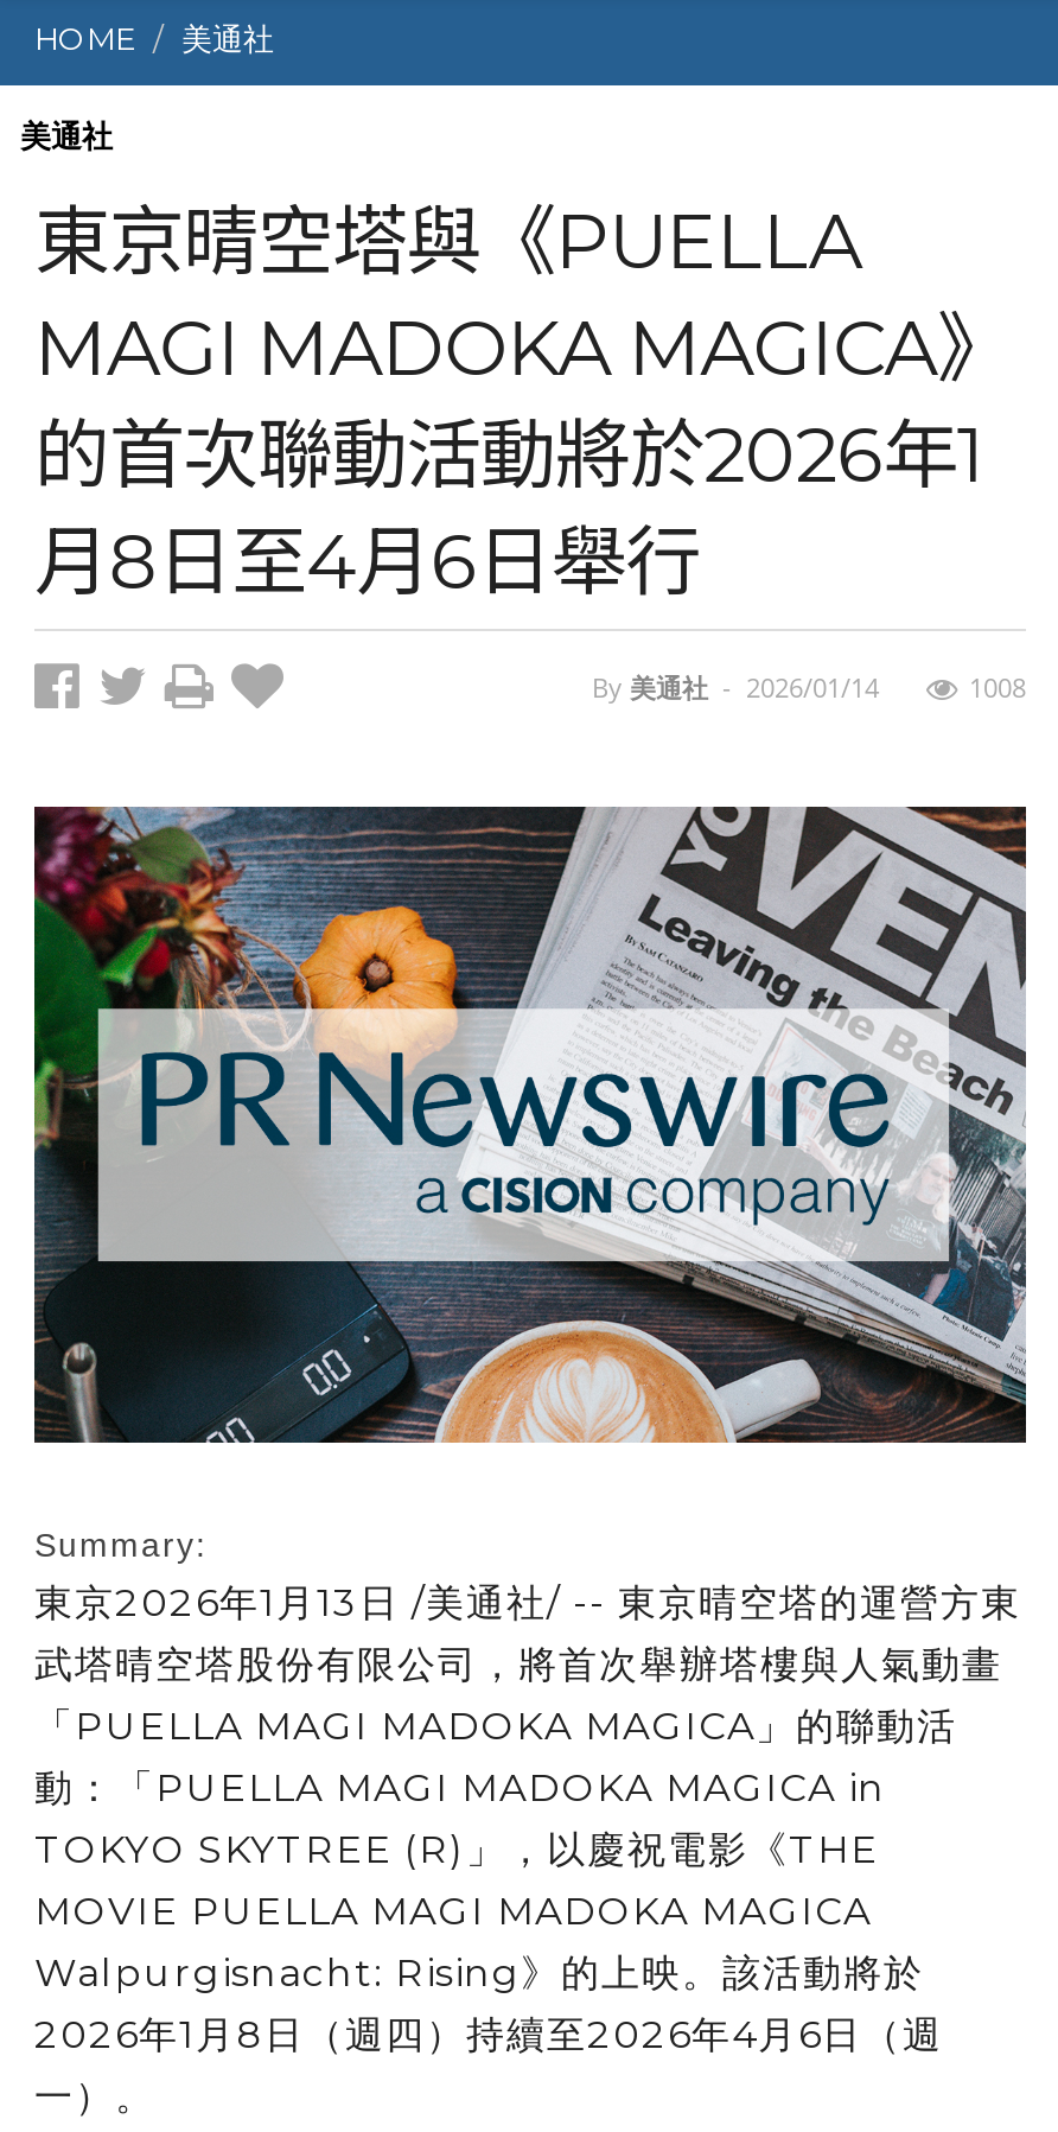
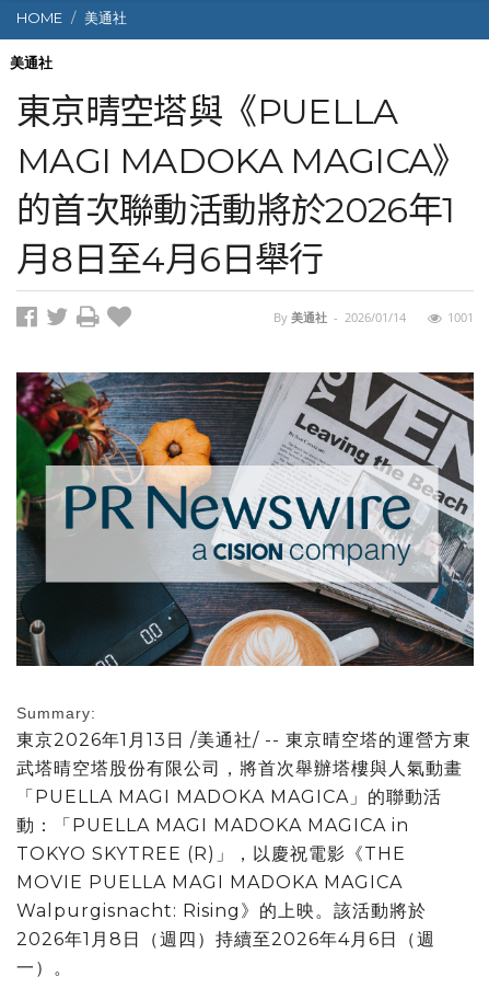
[969,669,1026,705] 1008 -> [447,309,474,325] 1001

